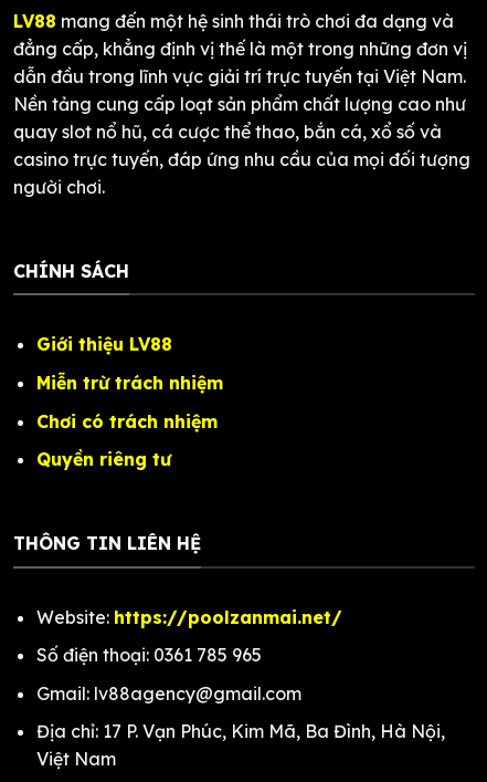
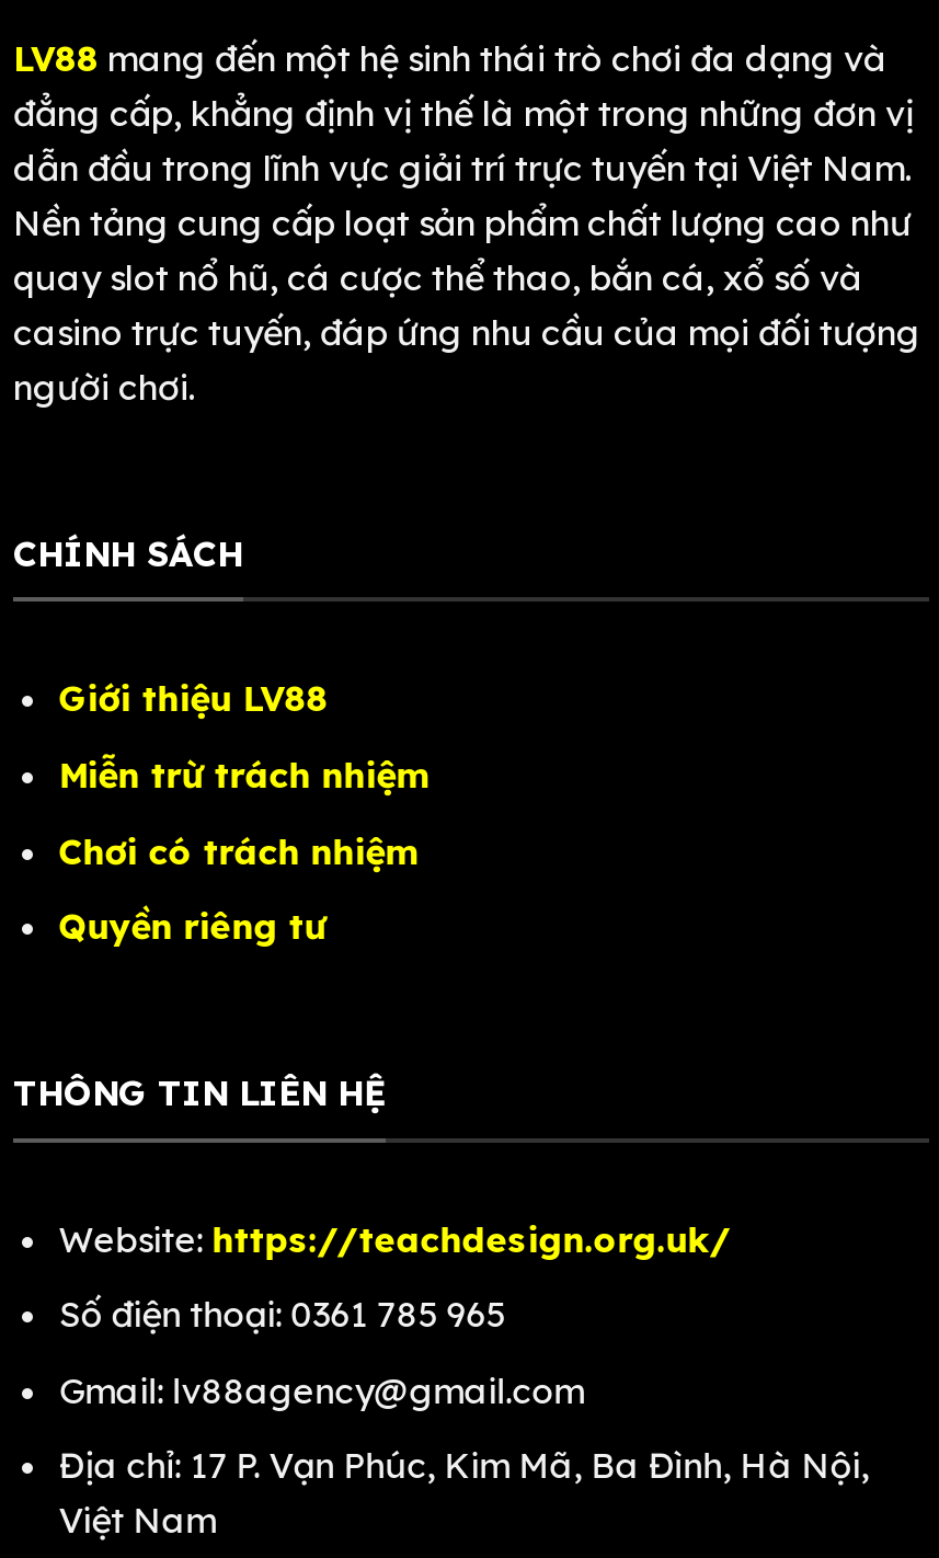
[36,606,342,628] Website: https://poolzanmai.net/ -> [59,1216,731,1260] Website: https://teachdesign.org.uk/

